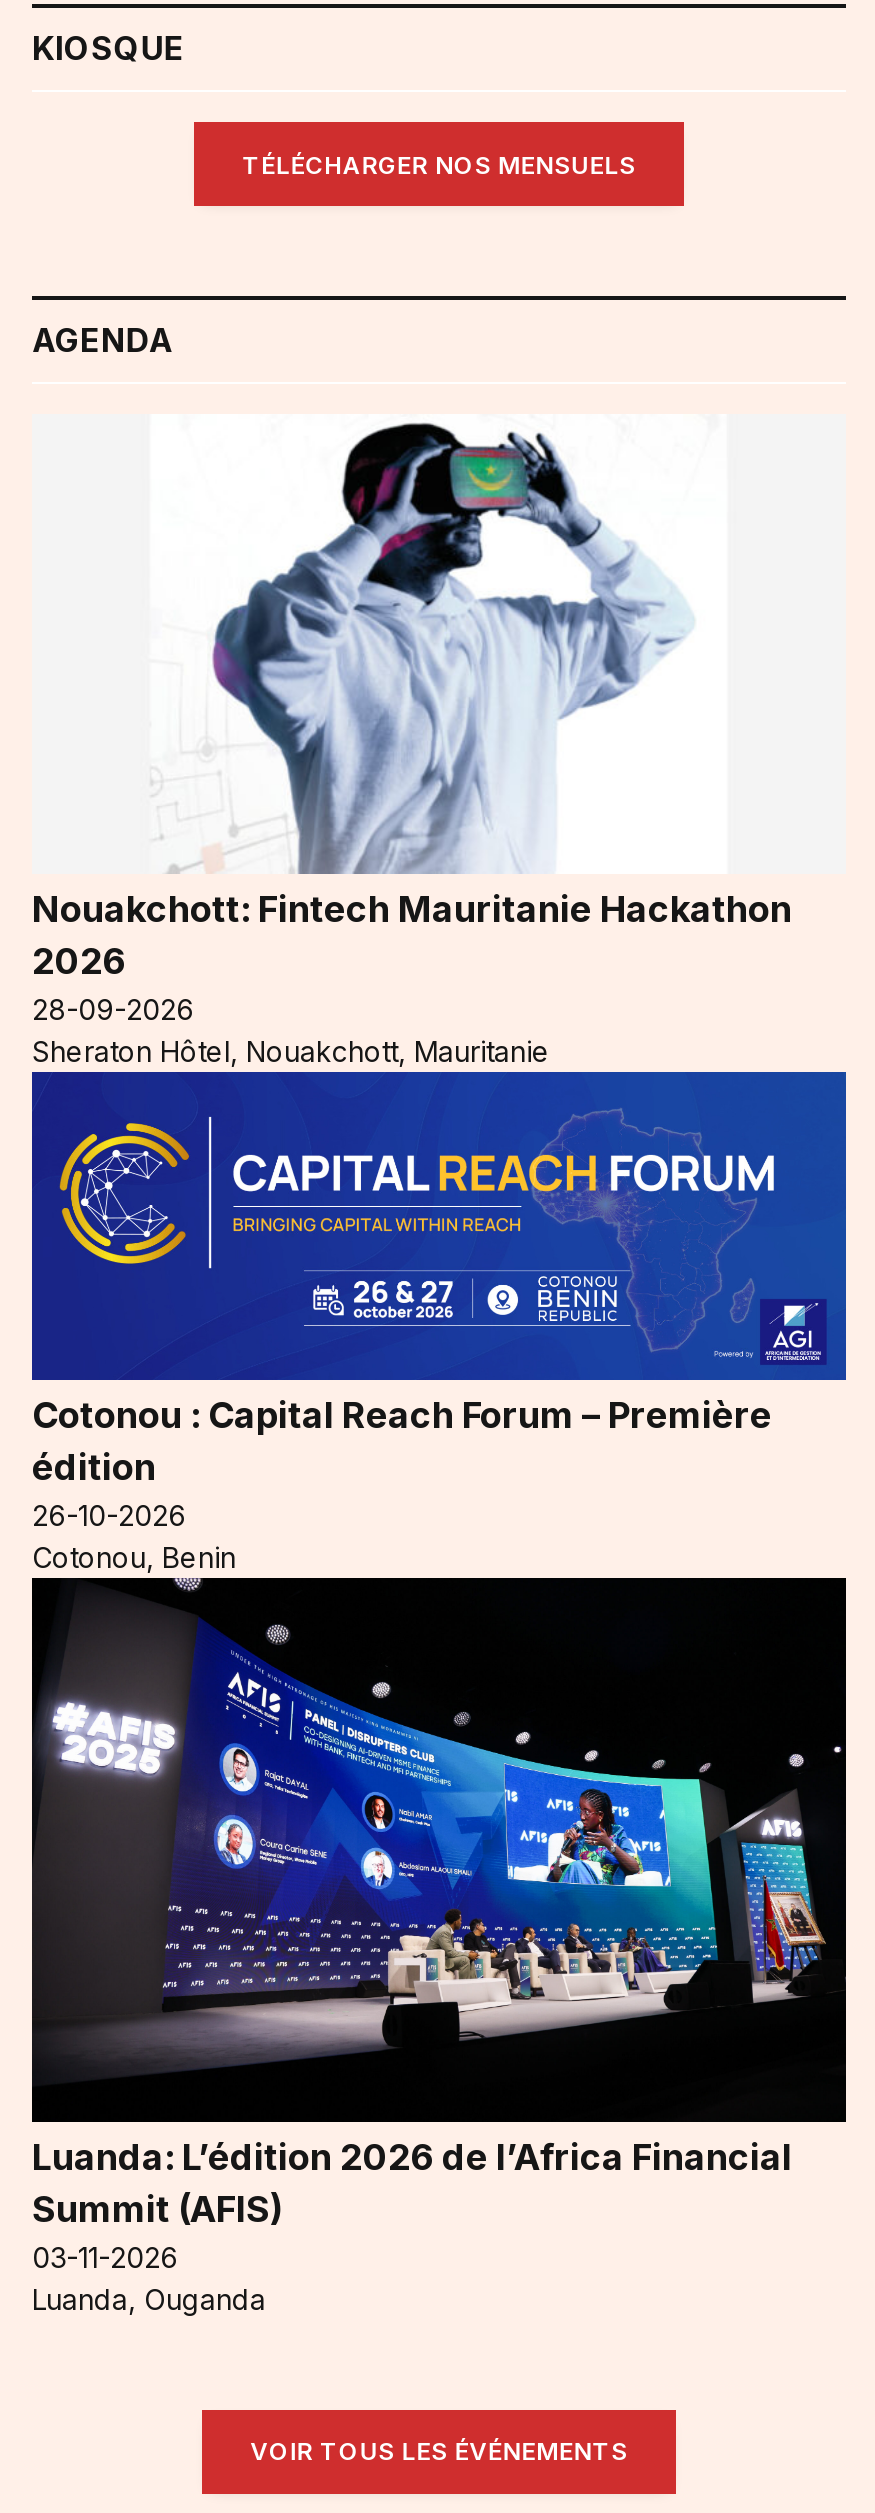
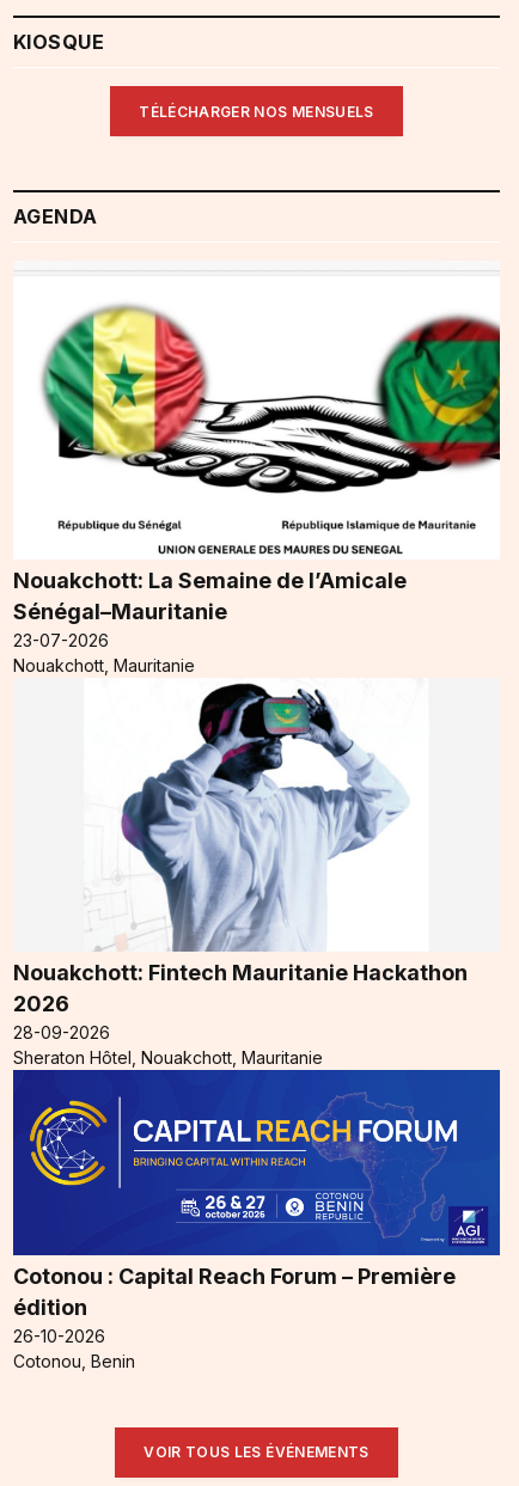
none -> [13,304,501,675] [image] | Nouakchott: La Semaine de l’Amicale | Sénégal–Mauritanie | 23-07-2026 | Nouakchott, Mauritanie
moved [32,418,792,1575] -> [13,680,468,1371]: [image] | Nouakchott: Fintech Mauritanie Hackathon | 2026 | ... | 26-10-2026 | Cotonou, Benin
[30,1576,848,2315] [image] | Luanda: L’édition 2026 de l’Africa Financial | Summit (AFIS) | 03-11-2026 | Luanda, Ouganda -> none

